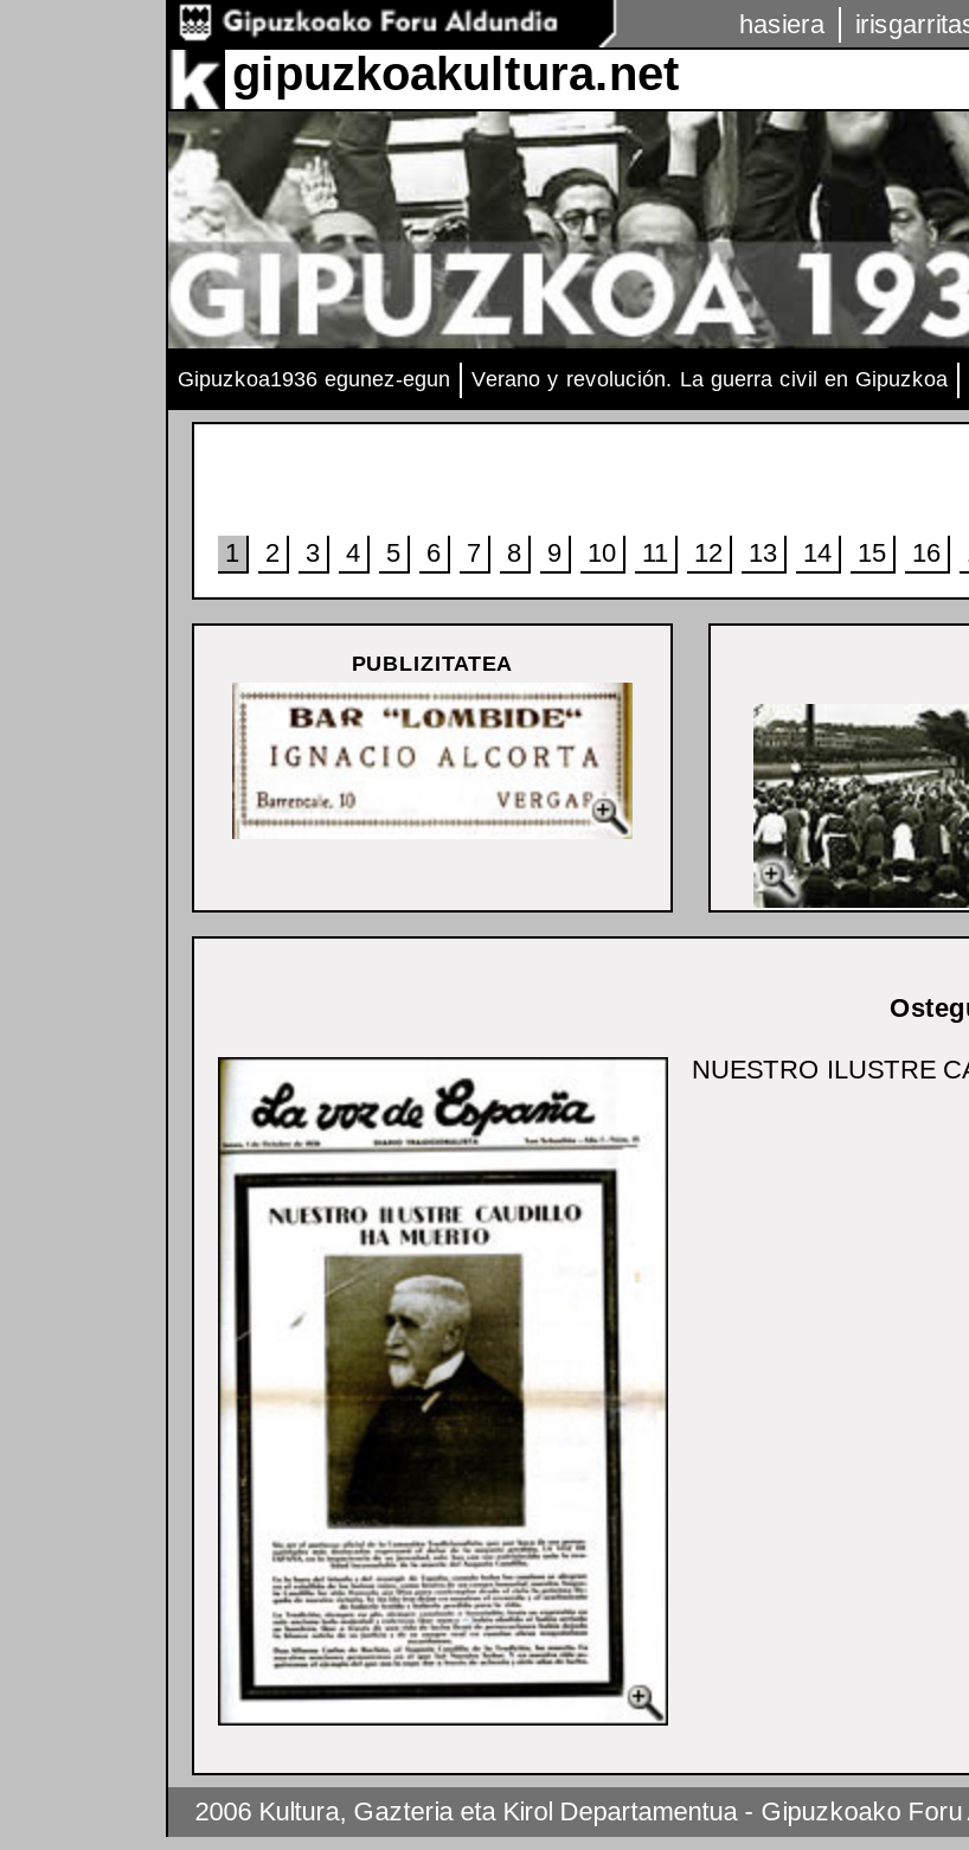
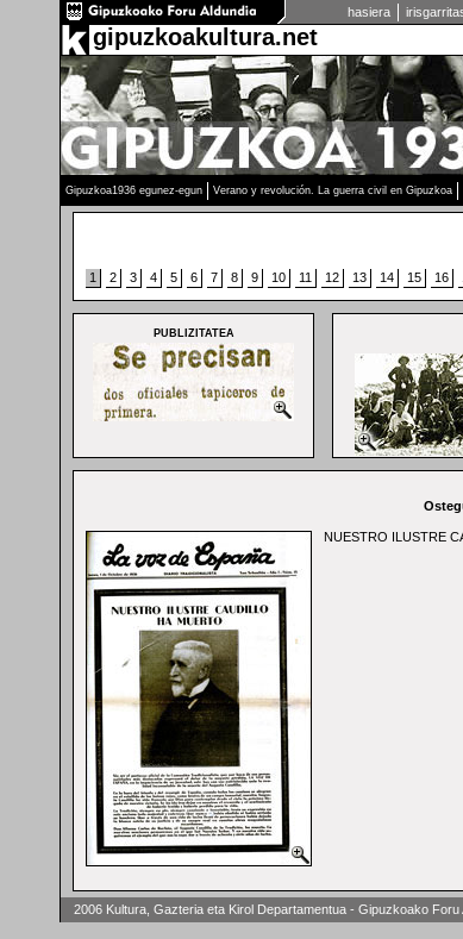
[230,680,635,839] [image] -> [93,343,294,422] [image]
[751,702,962,908] [image] -> [355,353,459,457] [image]

